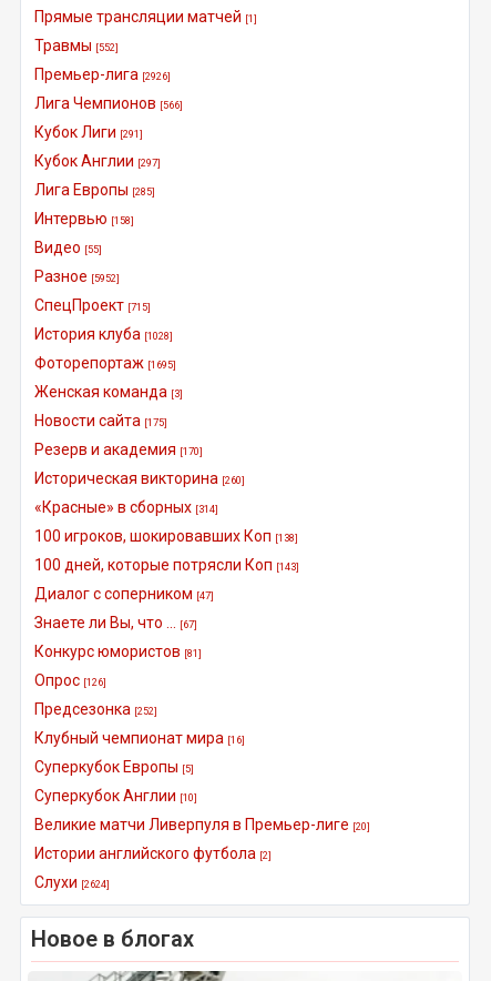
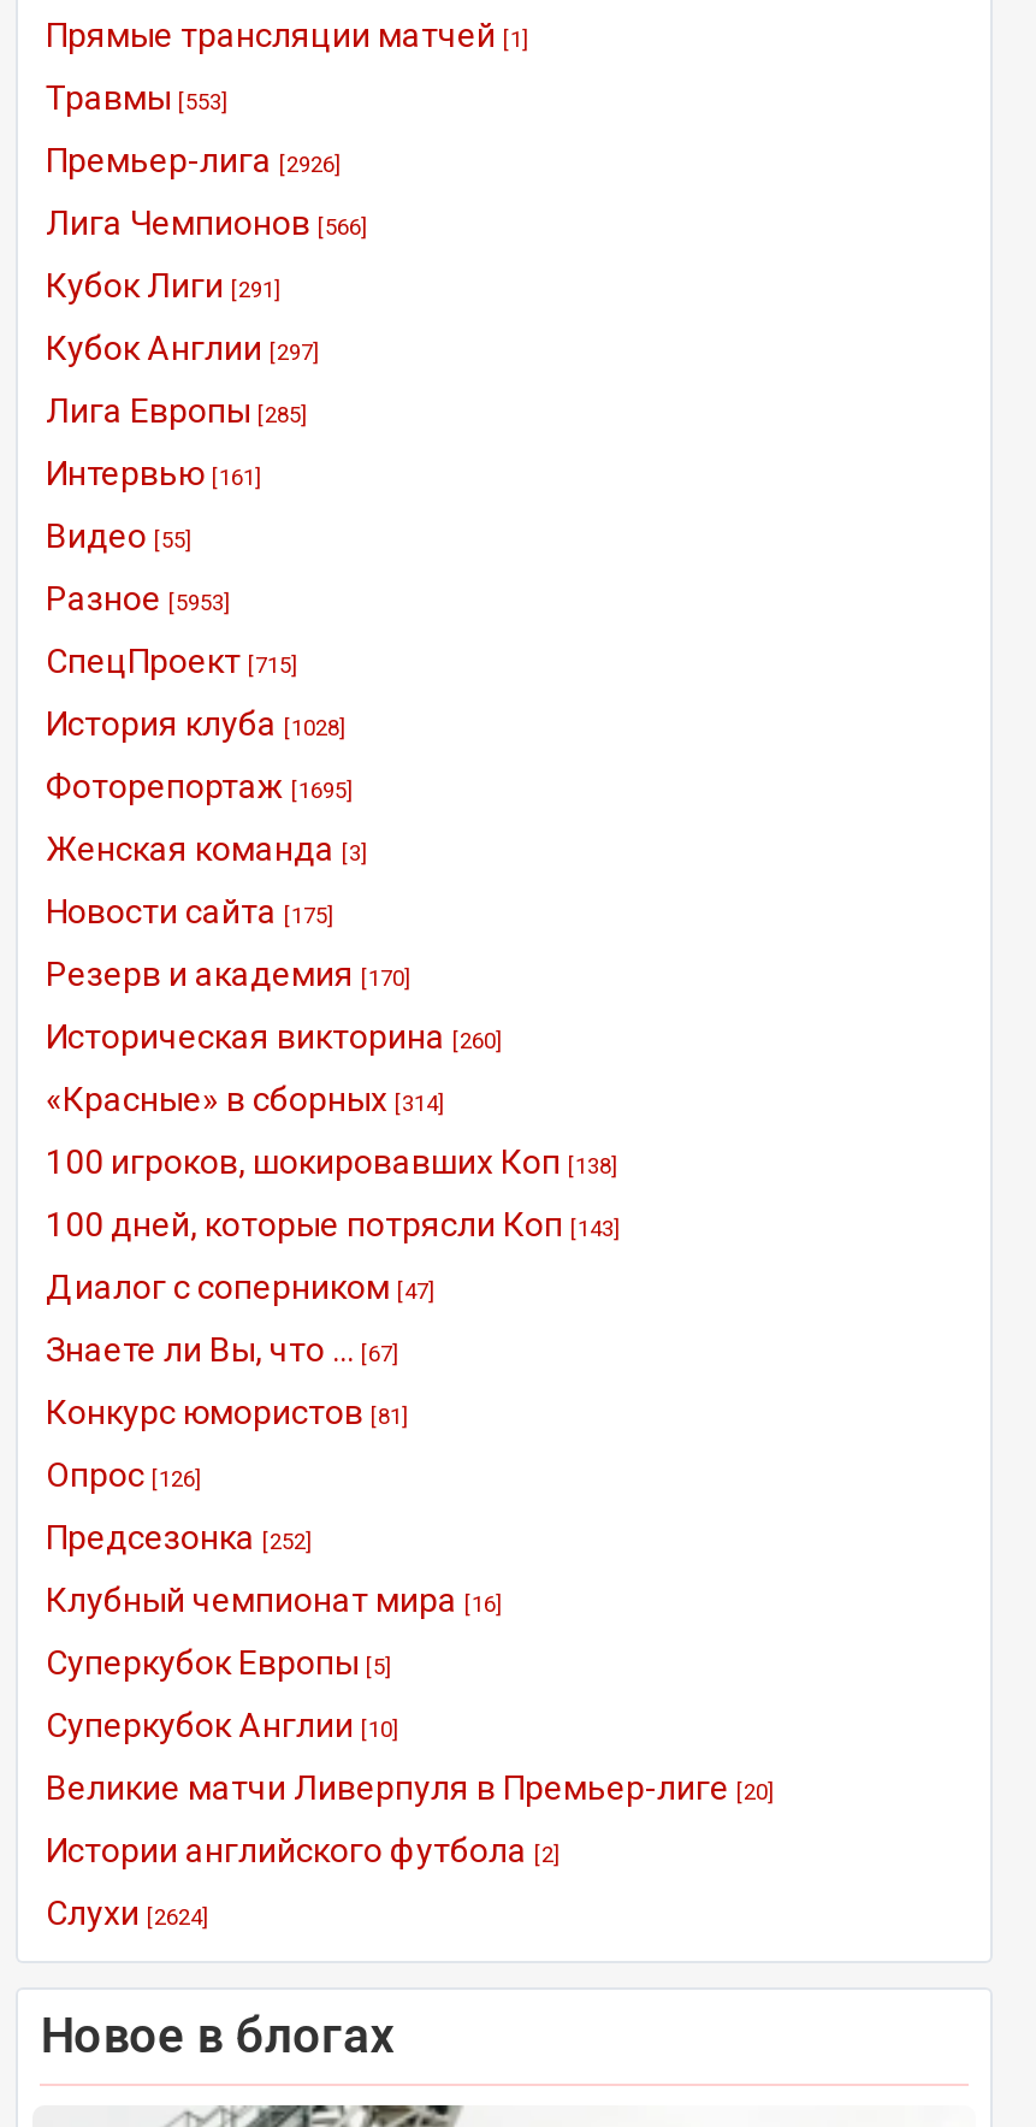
[34,37,118,55] Травмы [552] -> [46,79,229,117] Травмы [553]
[34,210,134,228] Интервью [158] -> [46,455,262,493] Интервью [161]
[34,268,119,286] Разное [5952] -> [46,580,231,618] Разное [5953]

